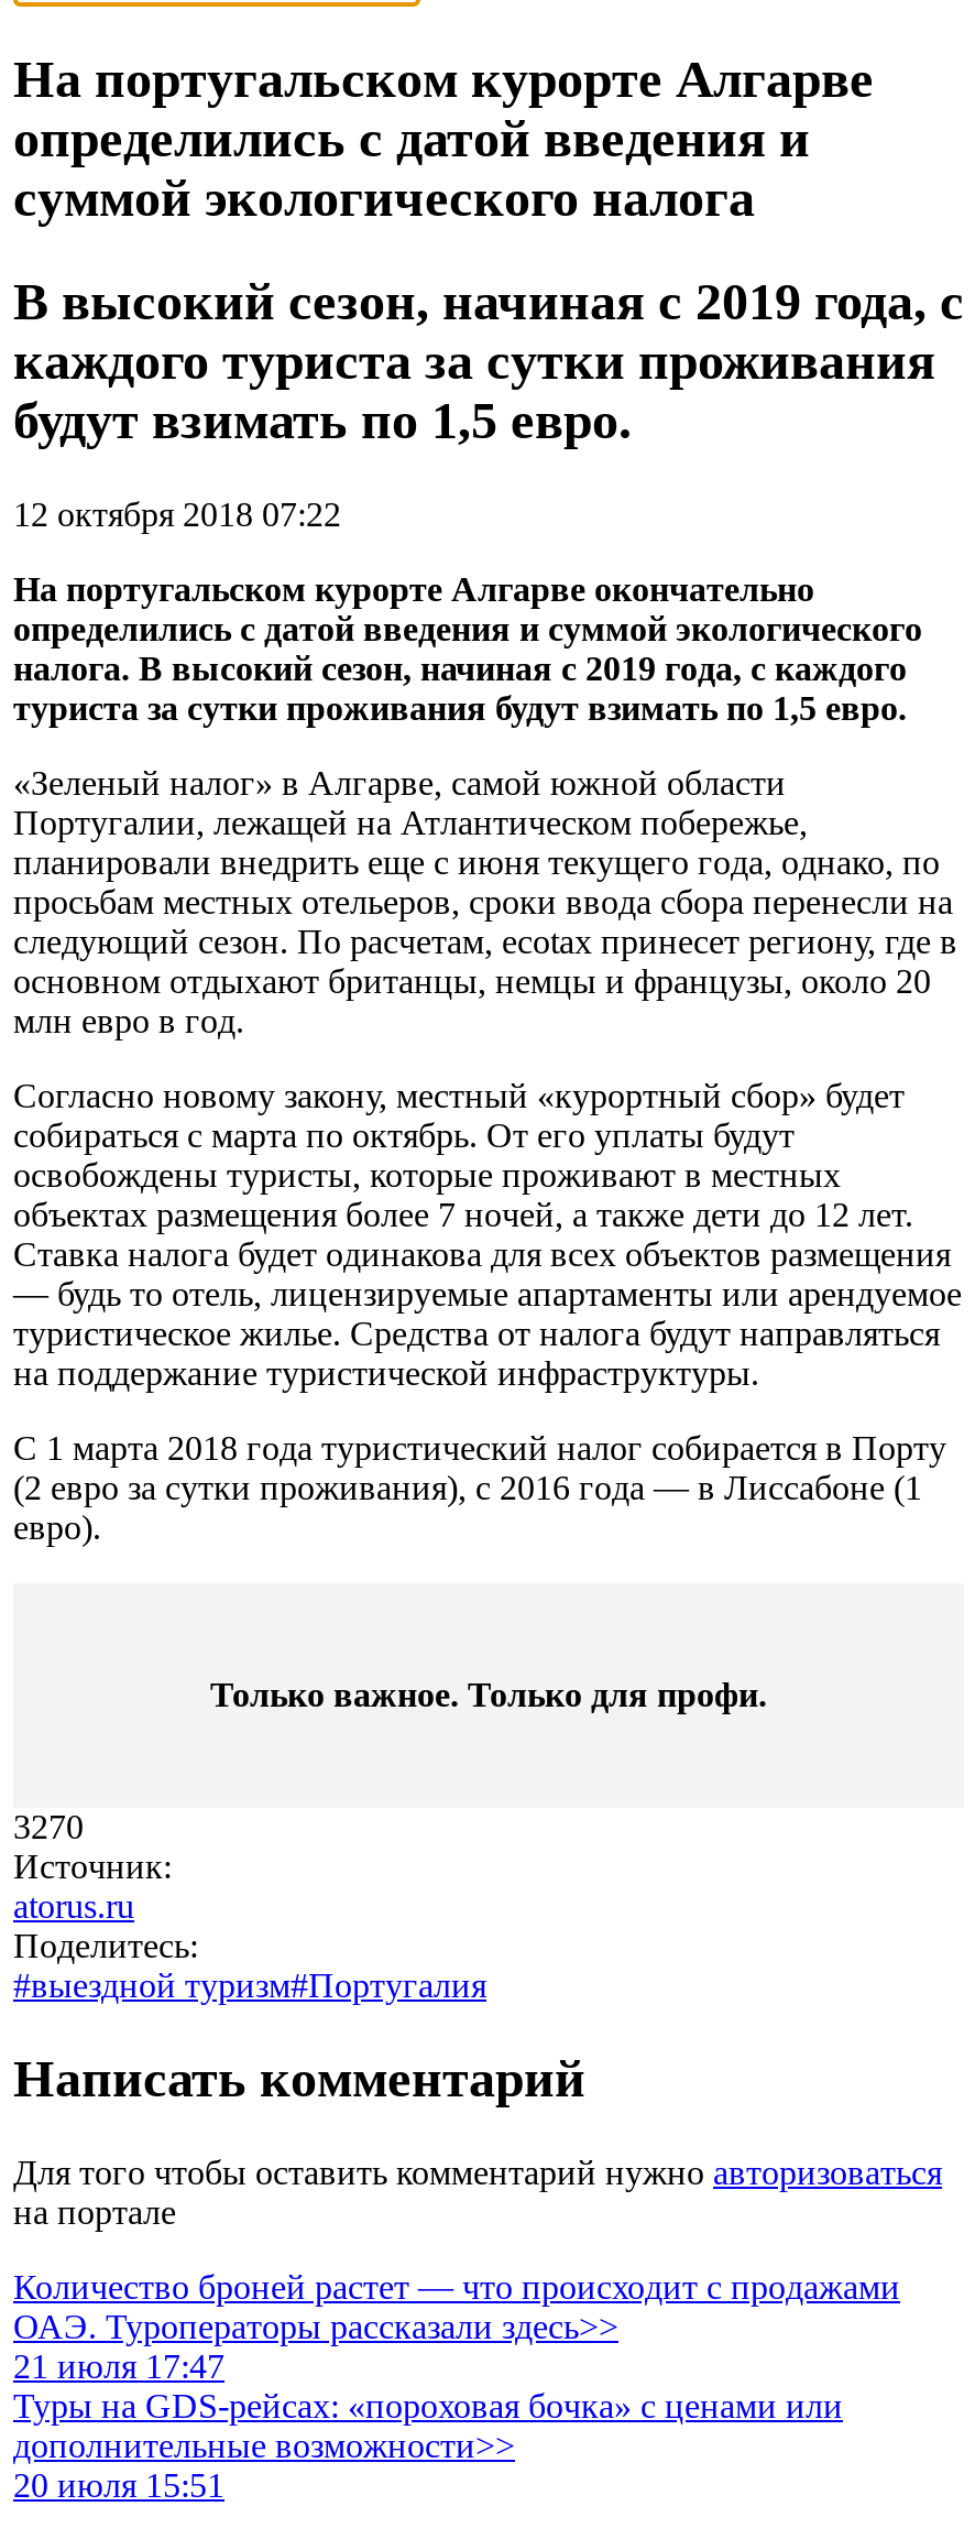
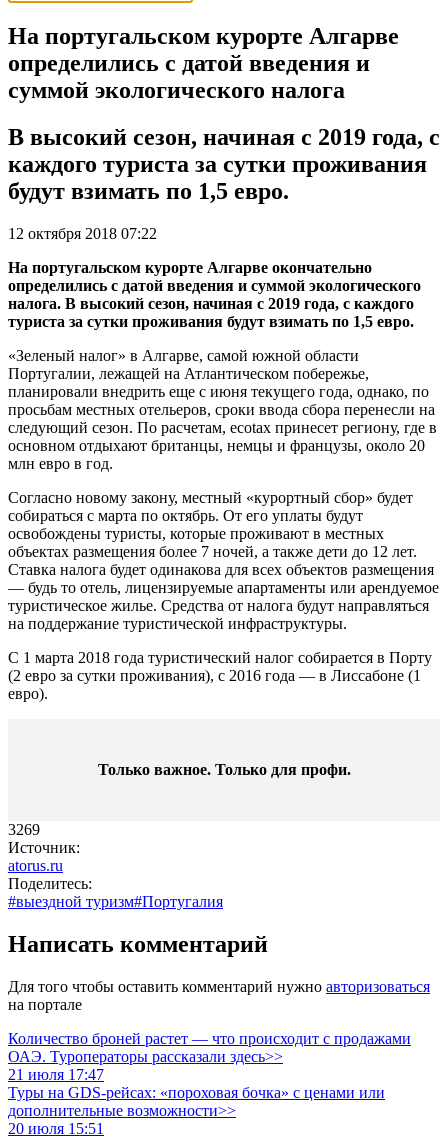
[13,1807,84,1845] 3270 -> [8,821,40,838] 3269

